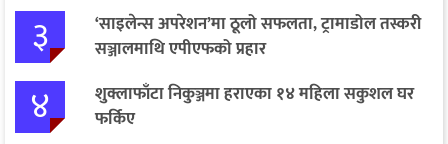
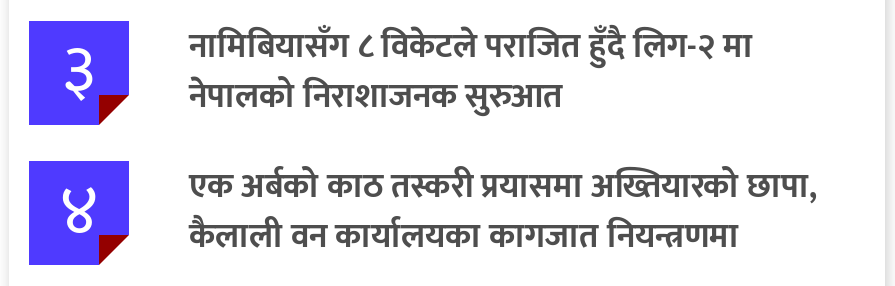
[95,10,421,63] ‘साइलेन्स अपरेशन’मा ठूलो सफलता, ट्रामाडोल तस्करी | सञ्जालमाथि एपीएफको प्रहार -> [189,20,753,126] नामिबियासँग ८ विकेटले पराजित हुँदै लिग-२ मा | नेपालको निराशाजनक सुरुआत
[95,80,414,133] शुक्लाफाँटा निकुञ्जमा हराएका १४ महिला सकुशल घर | फर्किए -> [189,160,817,266] एक अर्बको काठ तस्करी प्रयासमा अख्तियारको छापा, | कैलाली वन कार्यालयका कागजात नियन्त्रणमा

